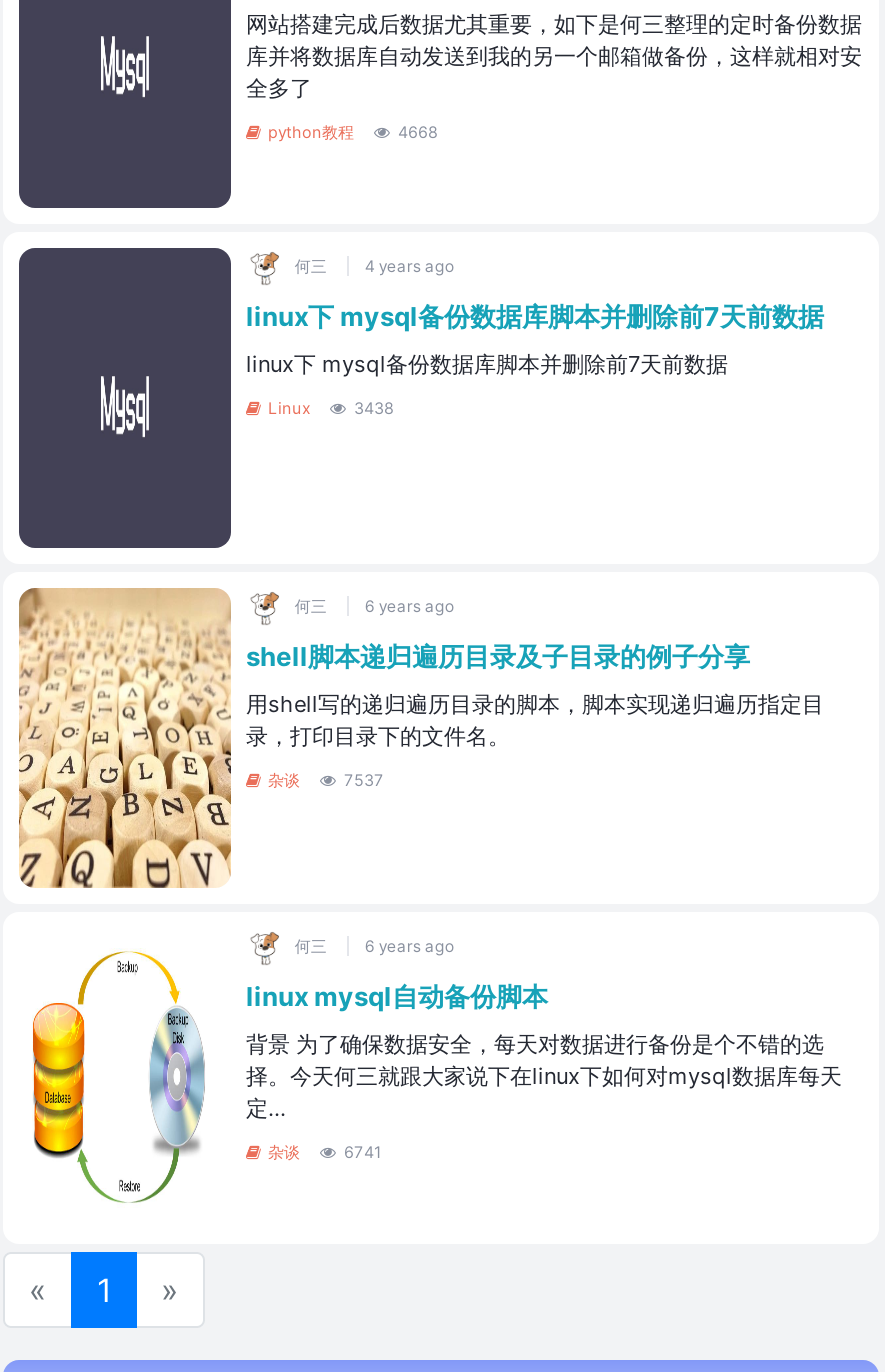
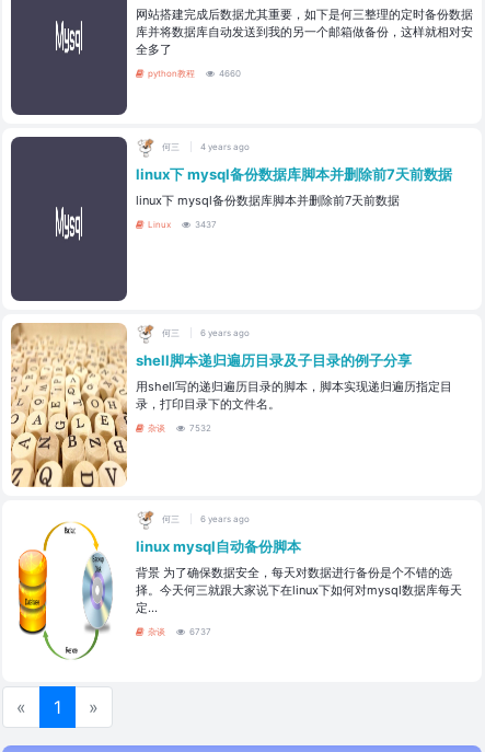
[398,122,438,142] 4668 -> [218,68,240,79] 4660
[354,398,394,418] 3438 -> [194,219,216,230] 3437
[344,770,384,790] 7537 -> [189,423,211,433] 7532
[344,1142,382,1162] 6741 -> [189,626,211,637] 6737

